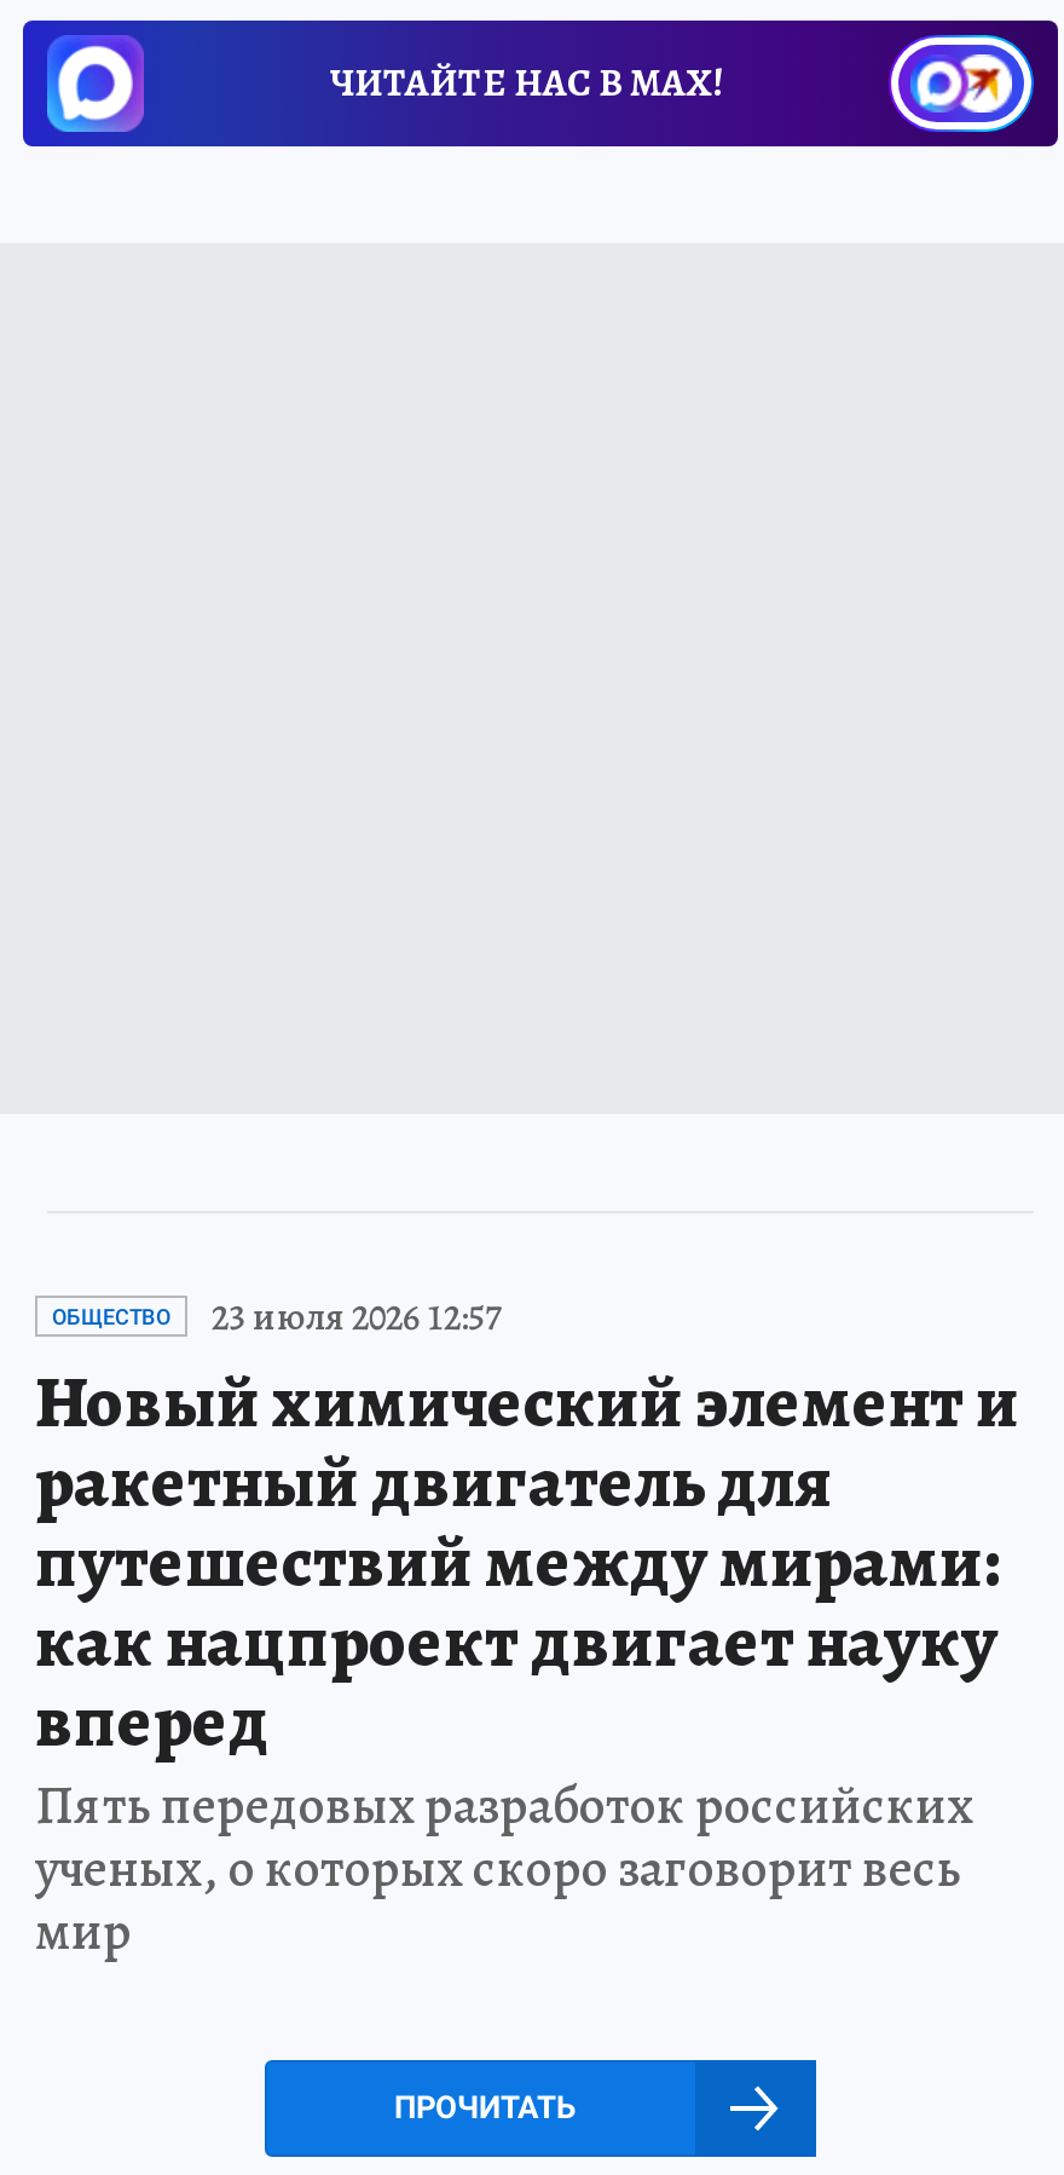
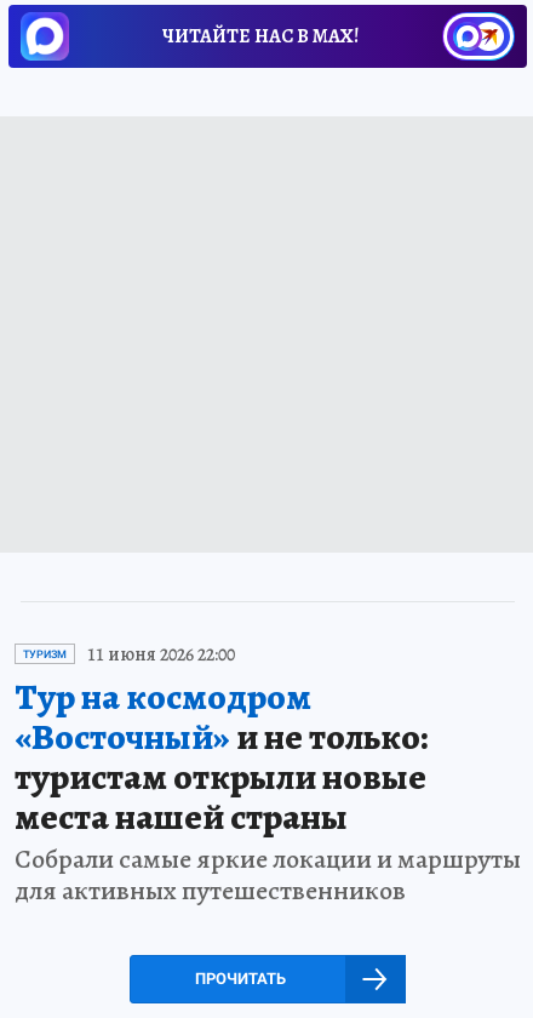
[35,1290,1019,1968] ОБЩЕСТВО | 23 июля 2026 12:57 | Новый химический элемент и | ракетный двигатель для | путешествий между мирами: | как нацпроект двигает науку | вперед | Пять передовых разработок российских | ученых, о которых скоро заговорит весь | мир -> [15,641,521,909] ТУРИЗМ | 11 июня 2026 22:00 | Тур на космодром | «Восточный»и не только: | туристам открыли новые | места нашей страны | Собрали самые яркие локации и маршруты | для активных путешественников

